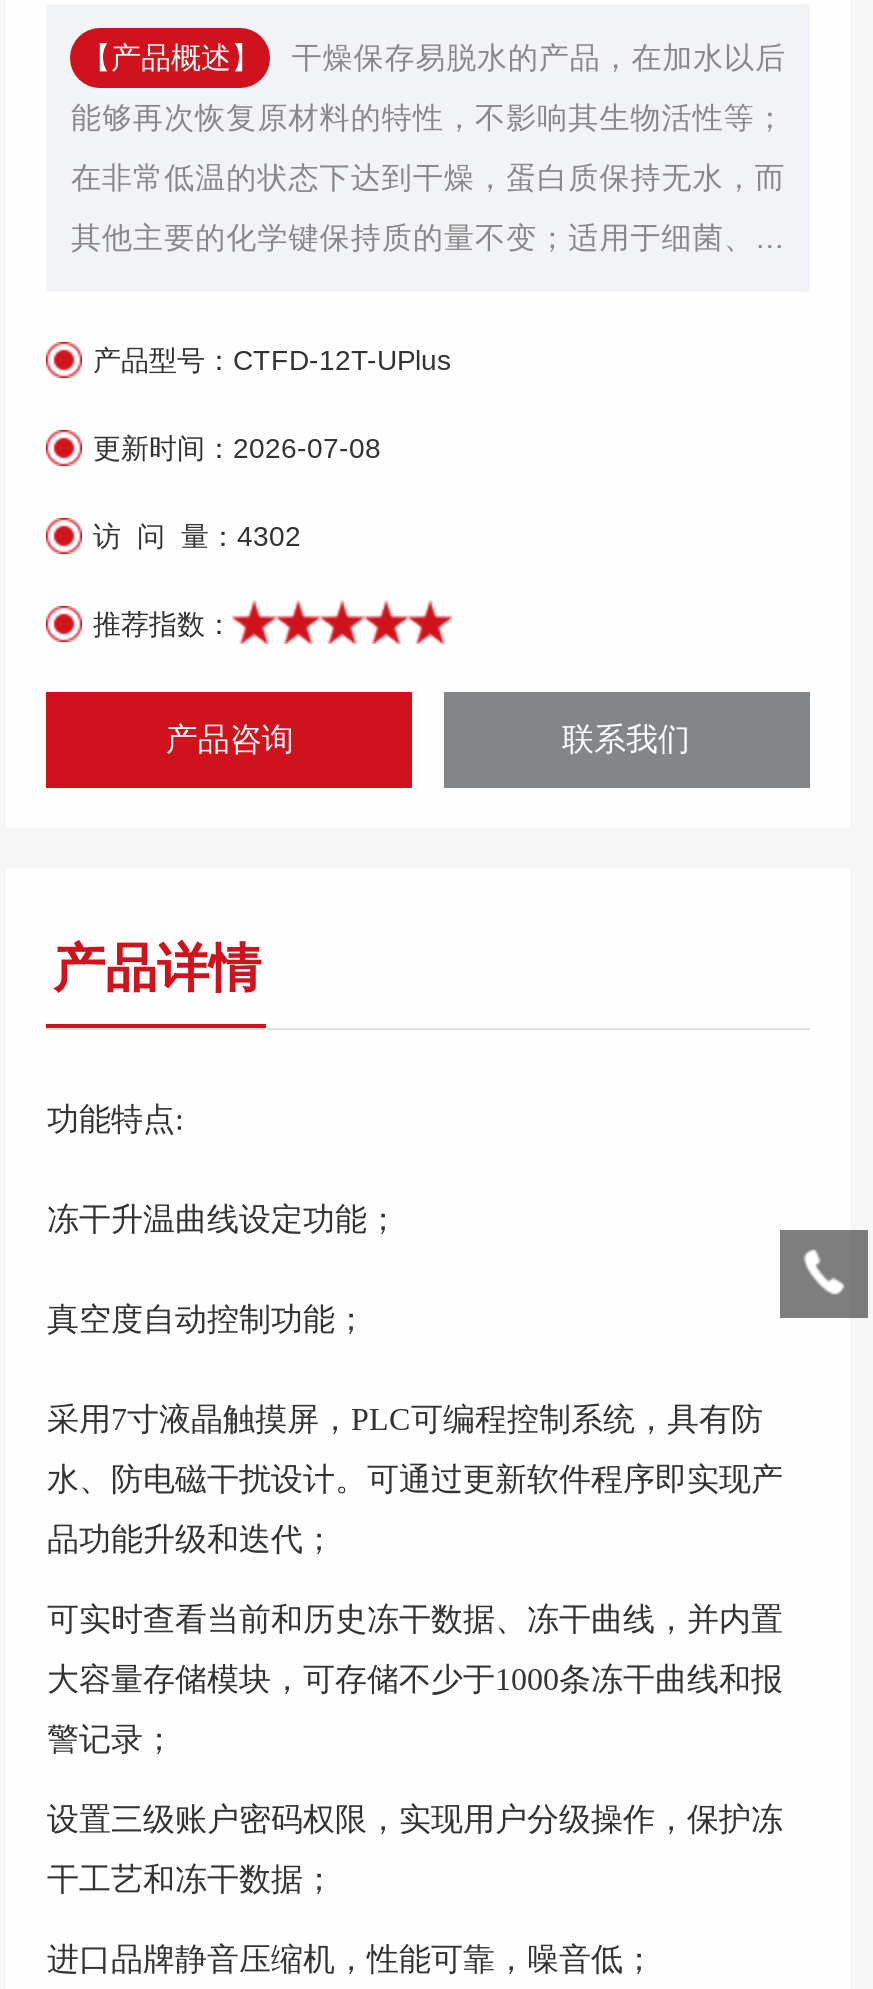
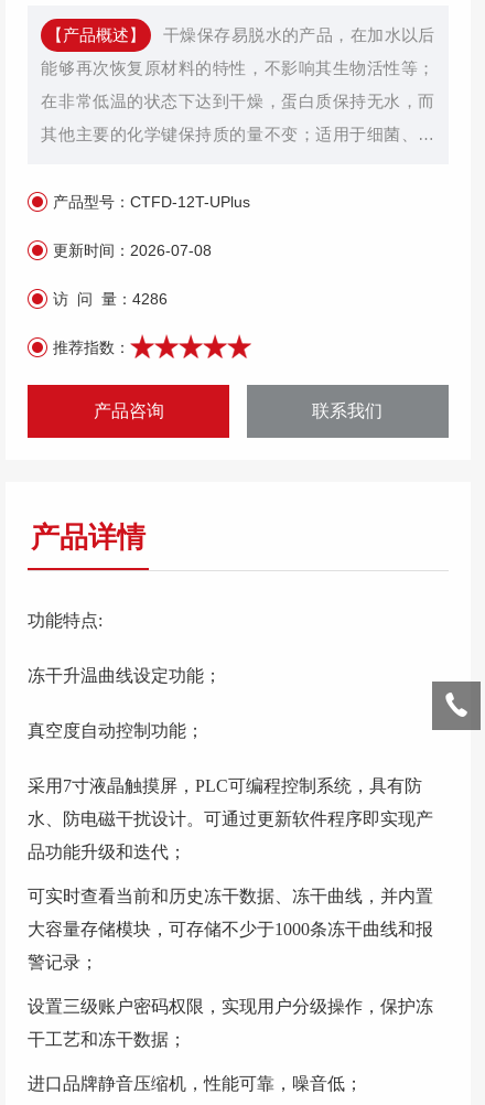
[93,520,301,552] 访 问 量：4302 -> [53,290,168,308] 访 问 量：4286

